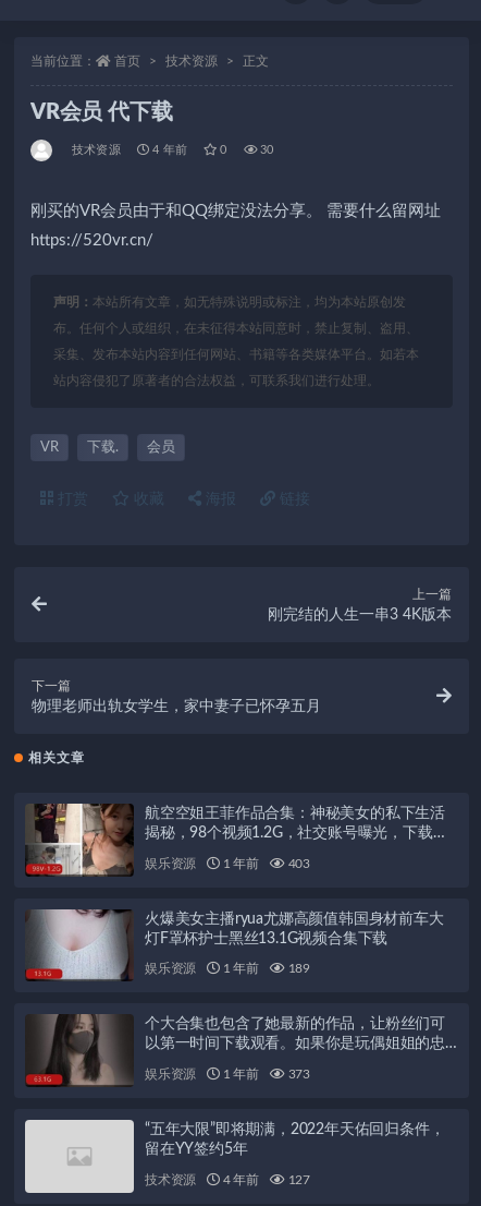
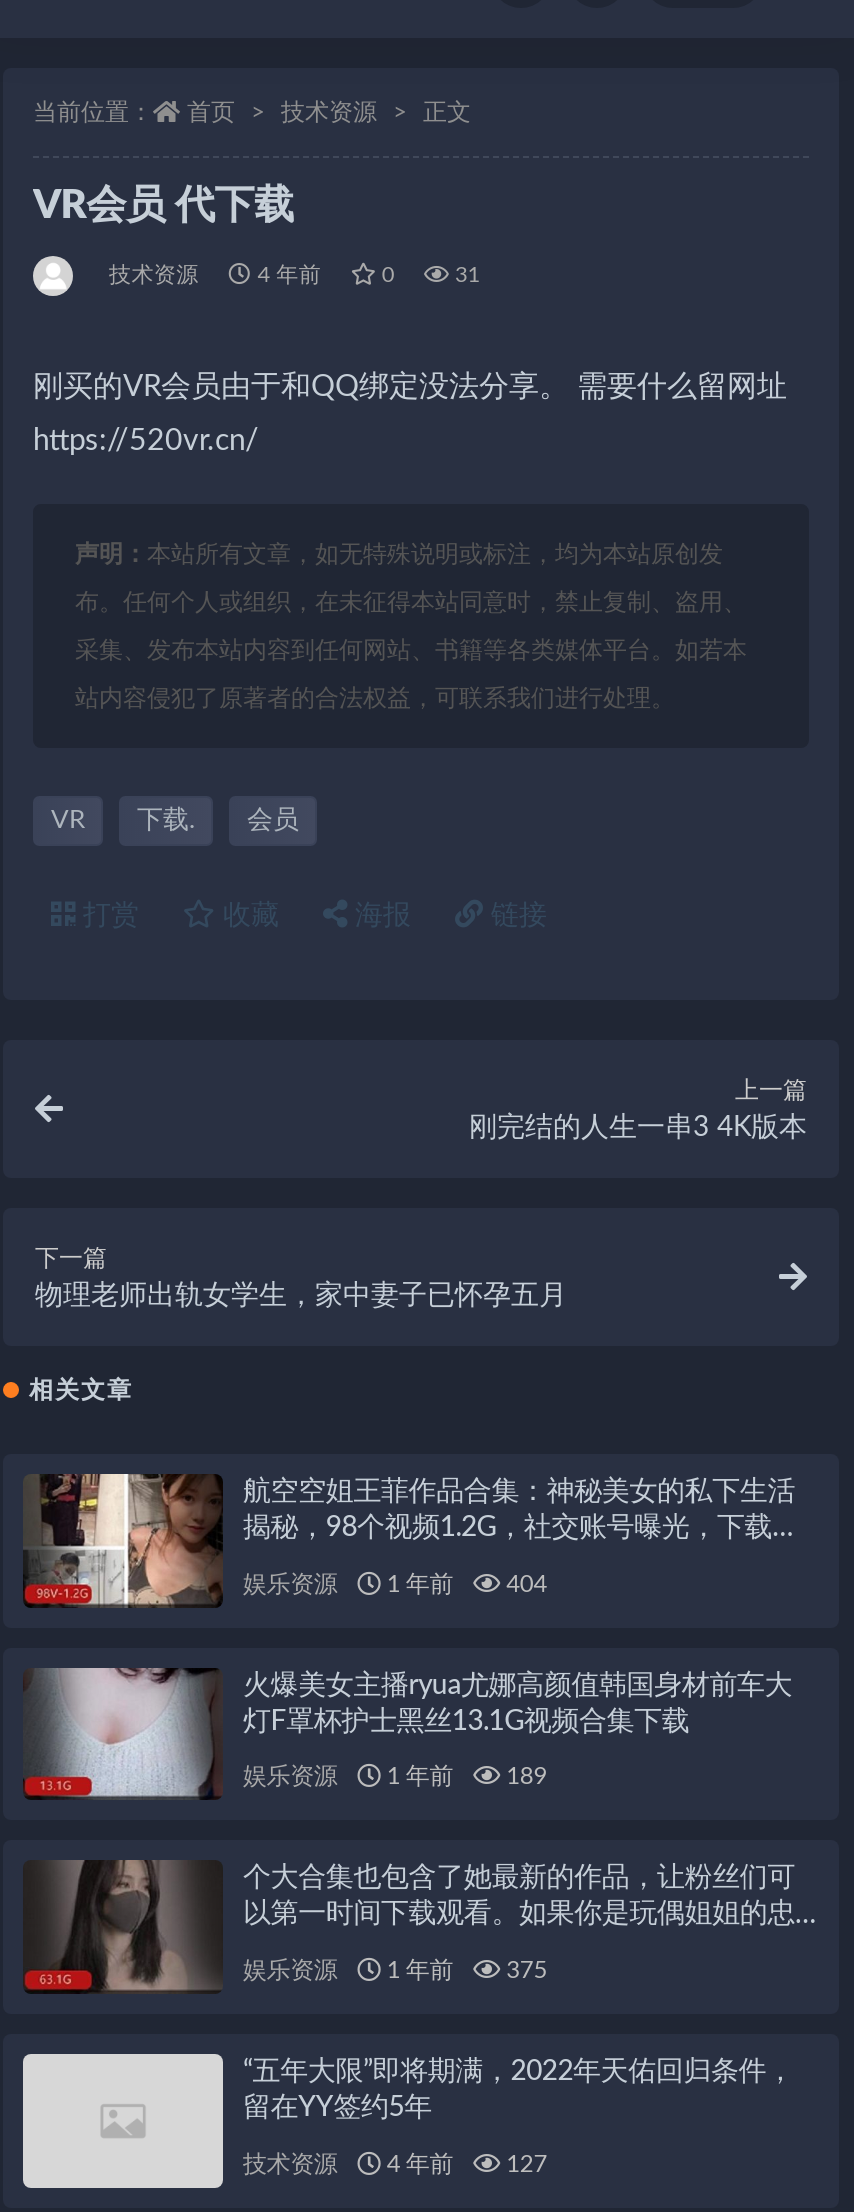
[257,144,274,156] 30 -> [449,264,480,286] 31
[145,857,310,870] 娱乐资源 1 年前 403 -> [243,1571,547,1595] 娱乐资源 1 年前 404
[145,1068,310,1081] 娱乐资源 1 年前 373 -> [243,1958,547,1982] 娱乐资源 1 年前 375

